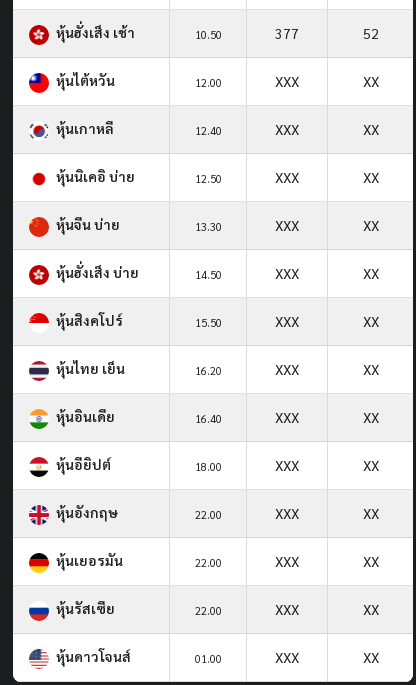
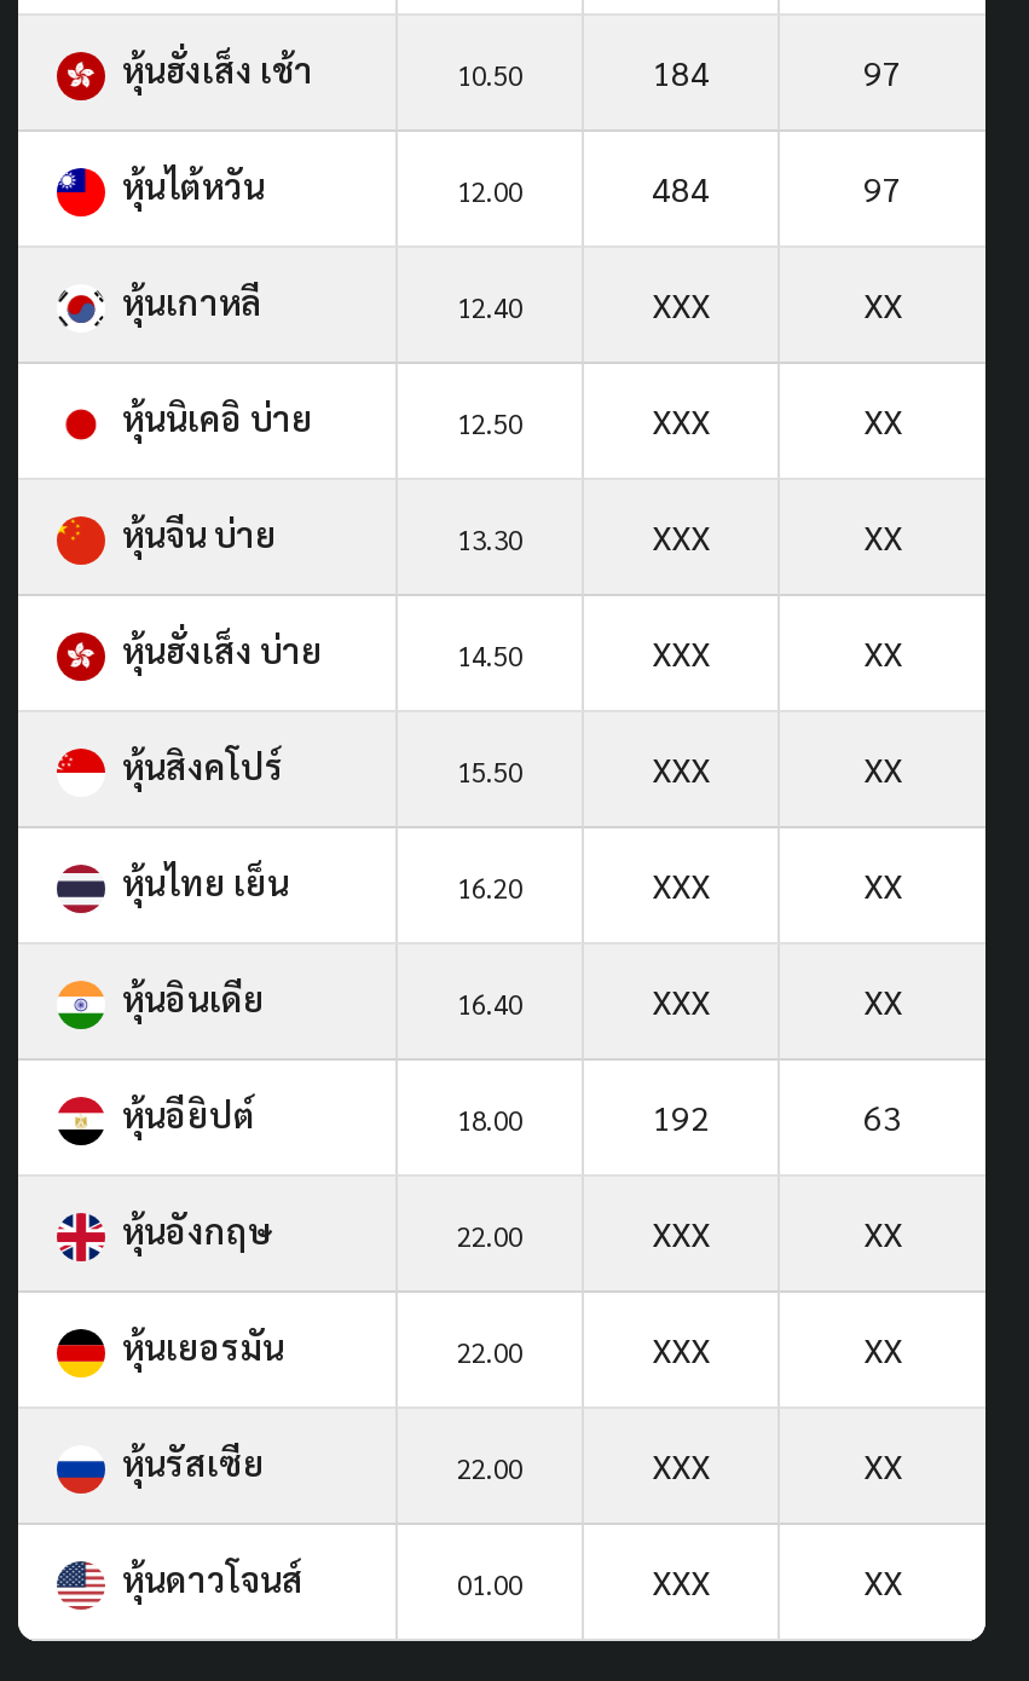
[275,24,299,42] 377 -> [652,49,710,93] 184
[362,24,378,42] 52 -> [863,49,902,93] 97
[275,72,378,90] XXX | XX -> [652,165,902,209] 484 | 97
[275,456,378,474] XXX | XX -> [652,1094,902,1138] 192 | 63

